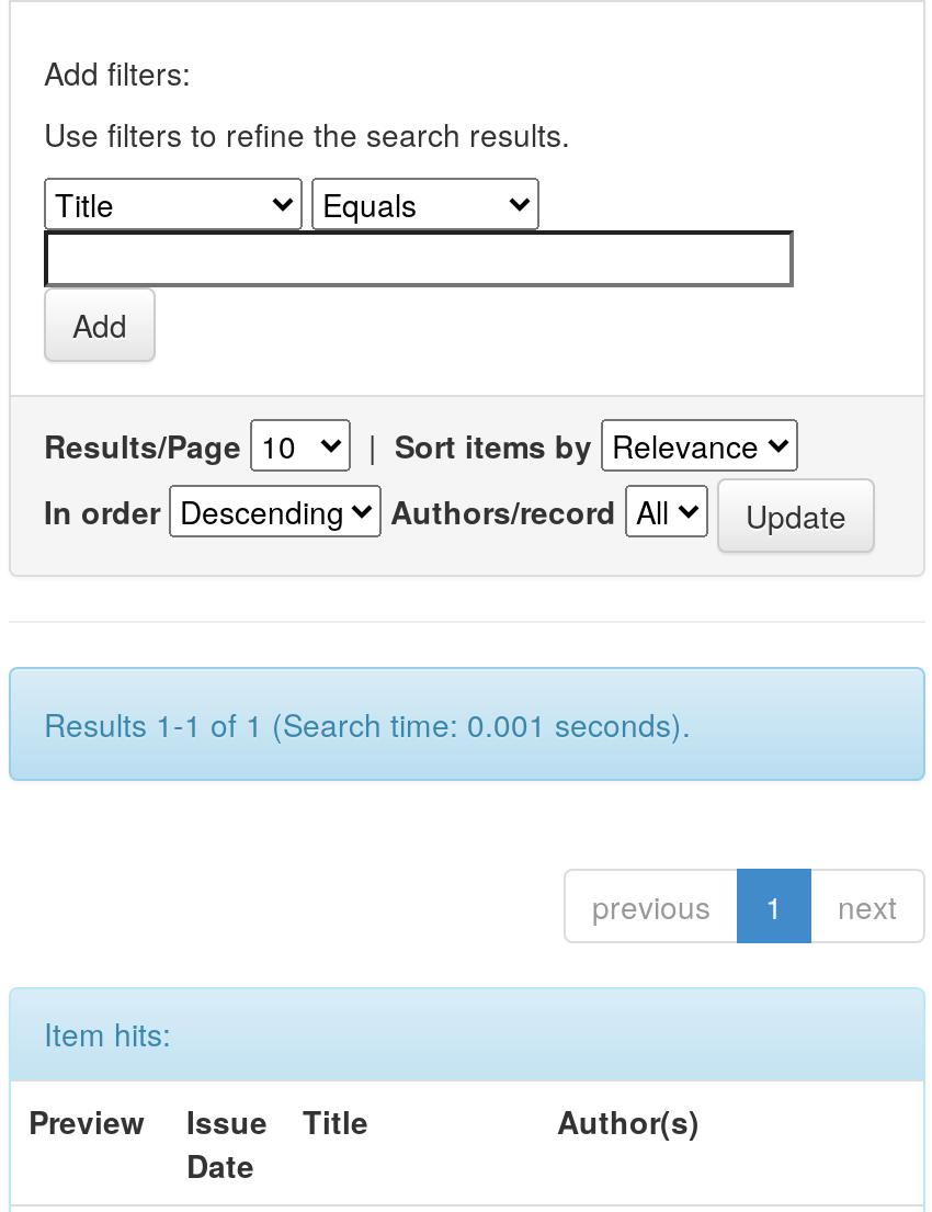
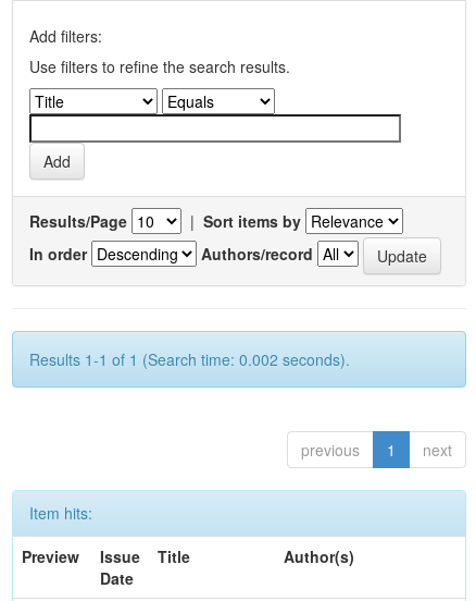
[44,702,691,746] Results 1-1 of 1 (Search time: 0.001 seconds). -> [29,348,350,370] Results 1-1 of 1 (Search time: 0.002 seconds).

